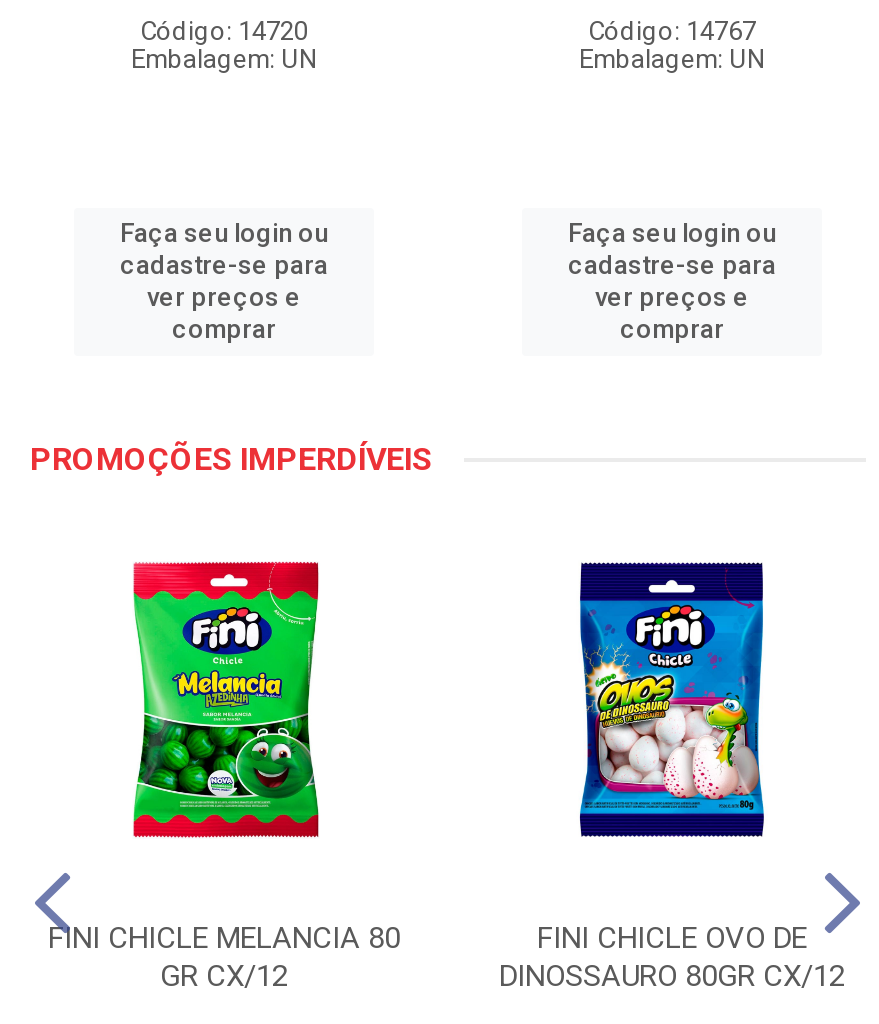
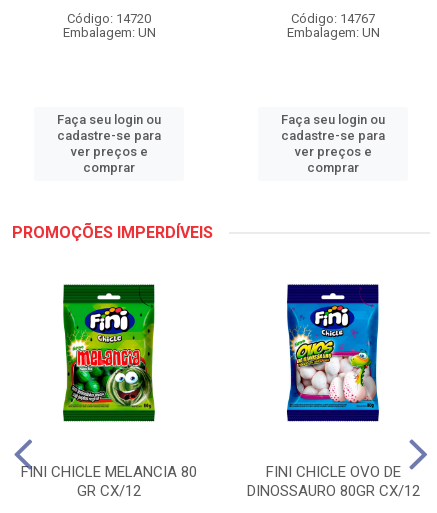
[132,560,320,838] [image] -> [62,283,156,422] [image]

